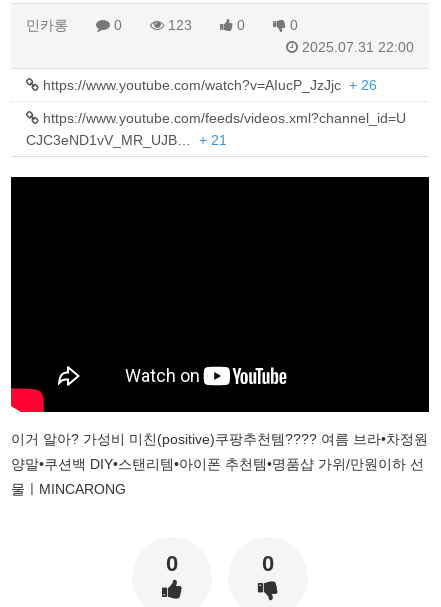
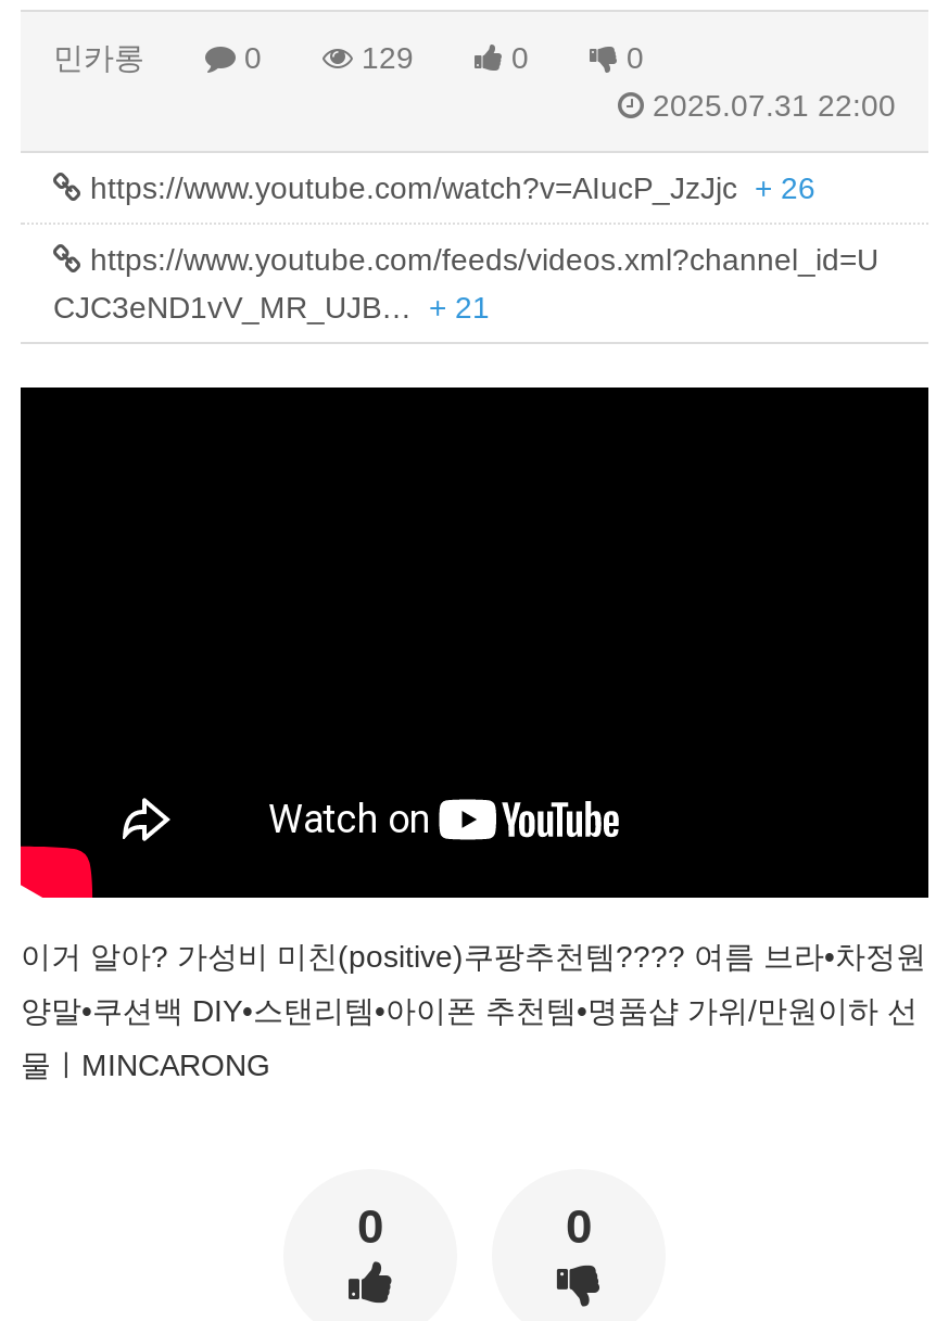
[164,17,196,33] 123 -> [353,40,422,75] 129

